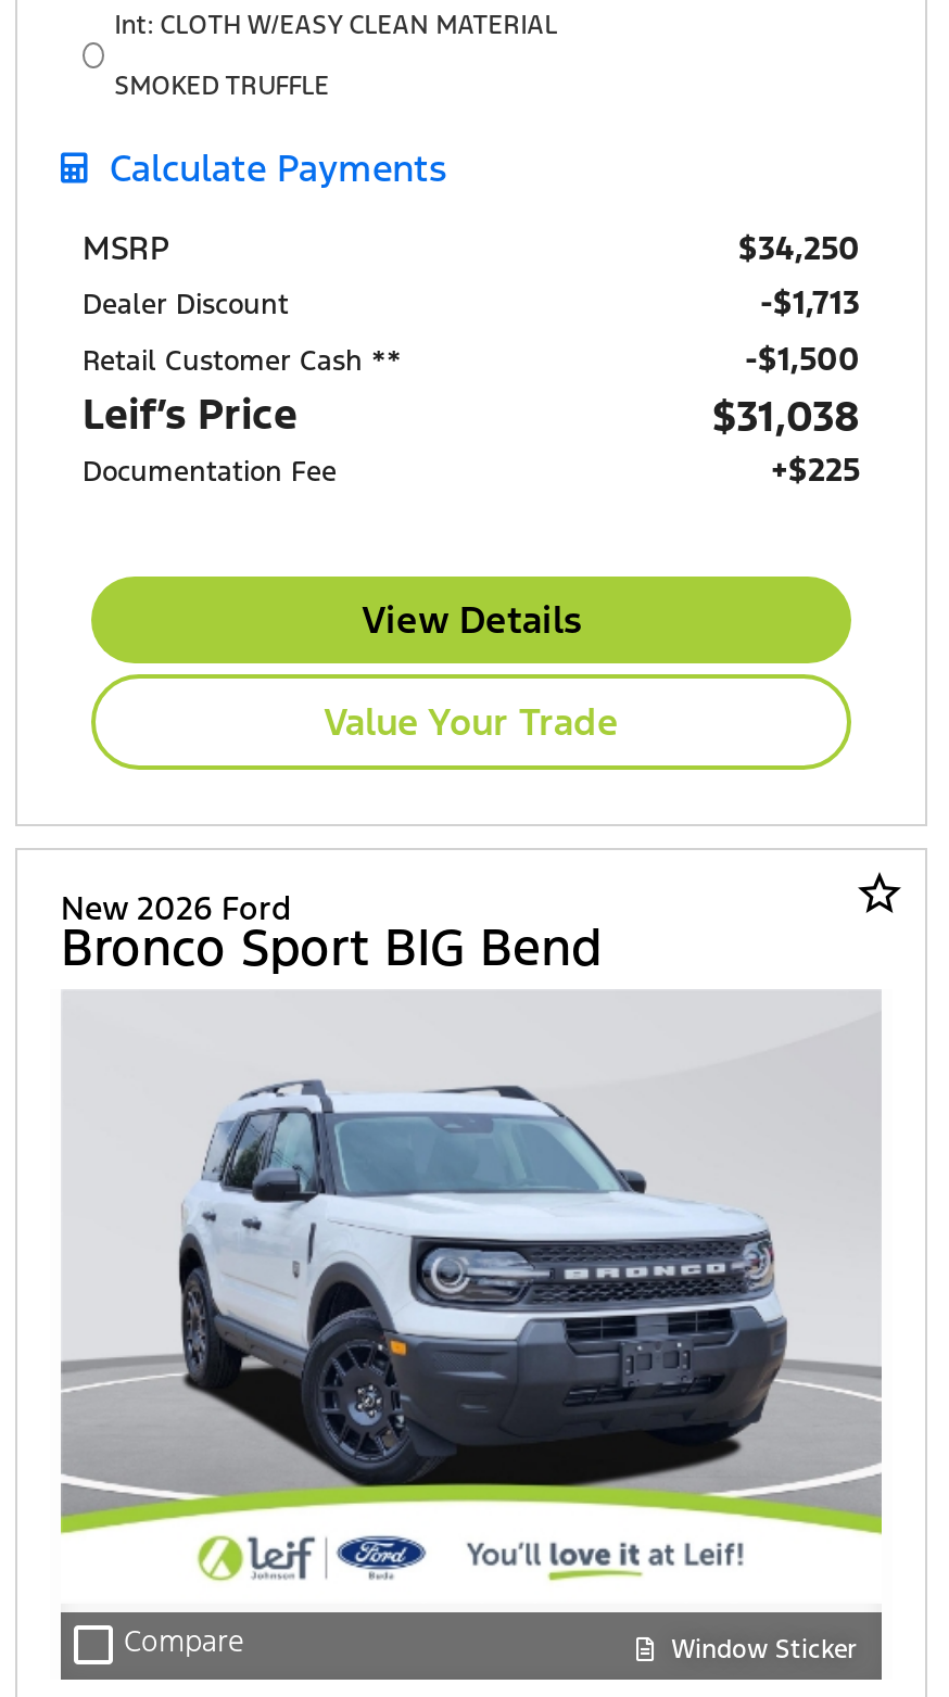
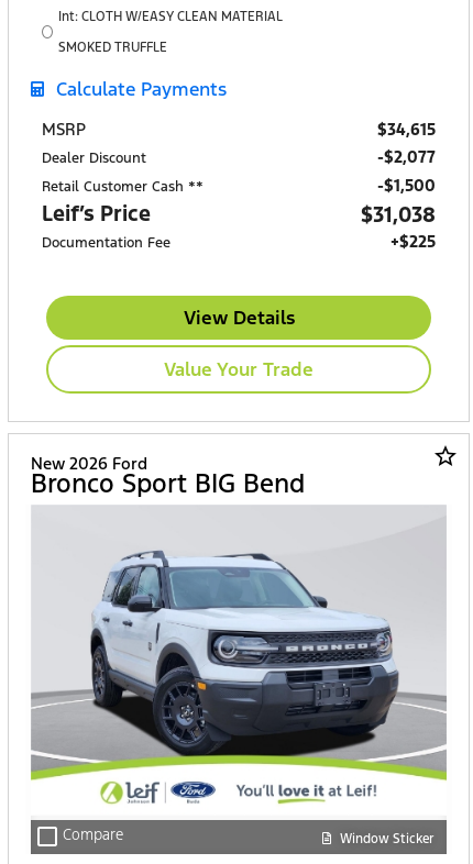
[738,226,860,267] $34,250 -> [377,118,436,139] $34,615
[760,281,860,323] -$1,713 -> [377,146,436,167] -$2,077

